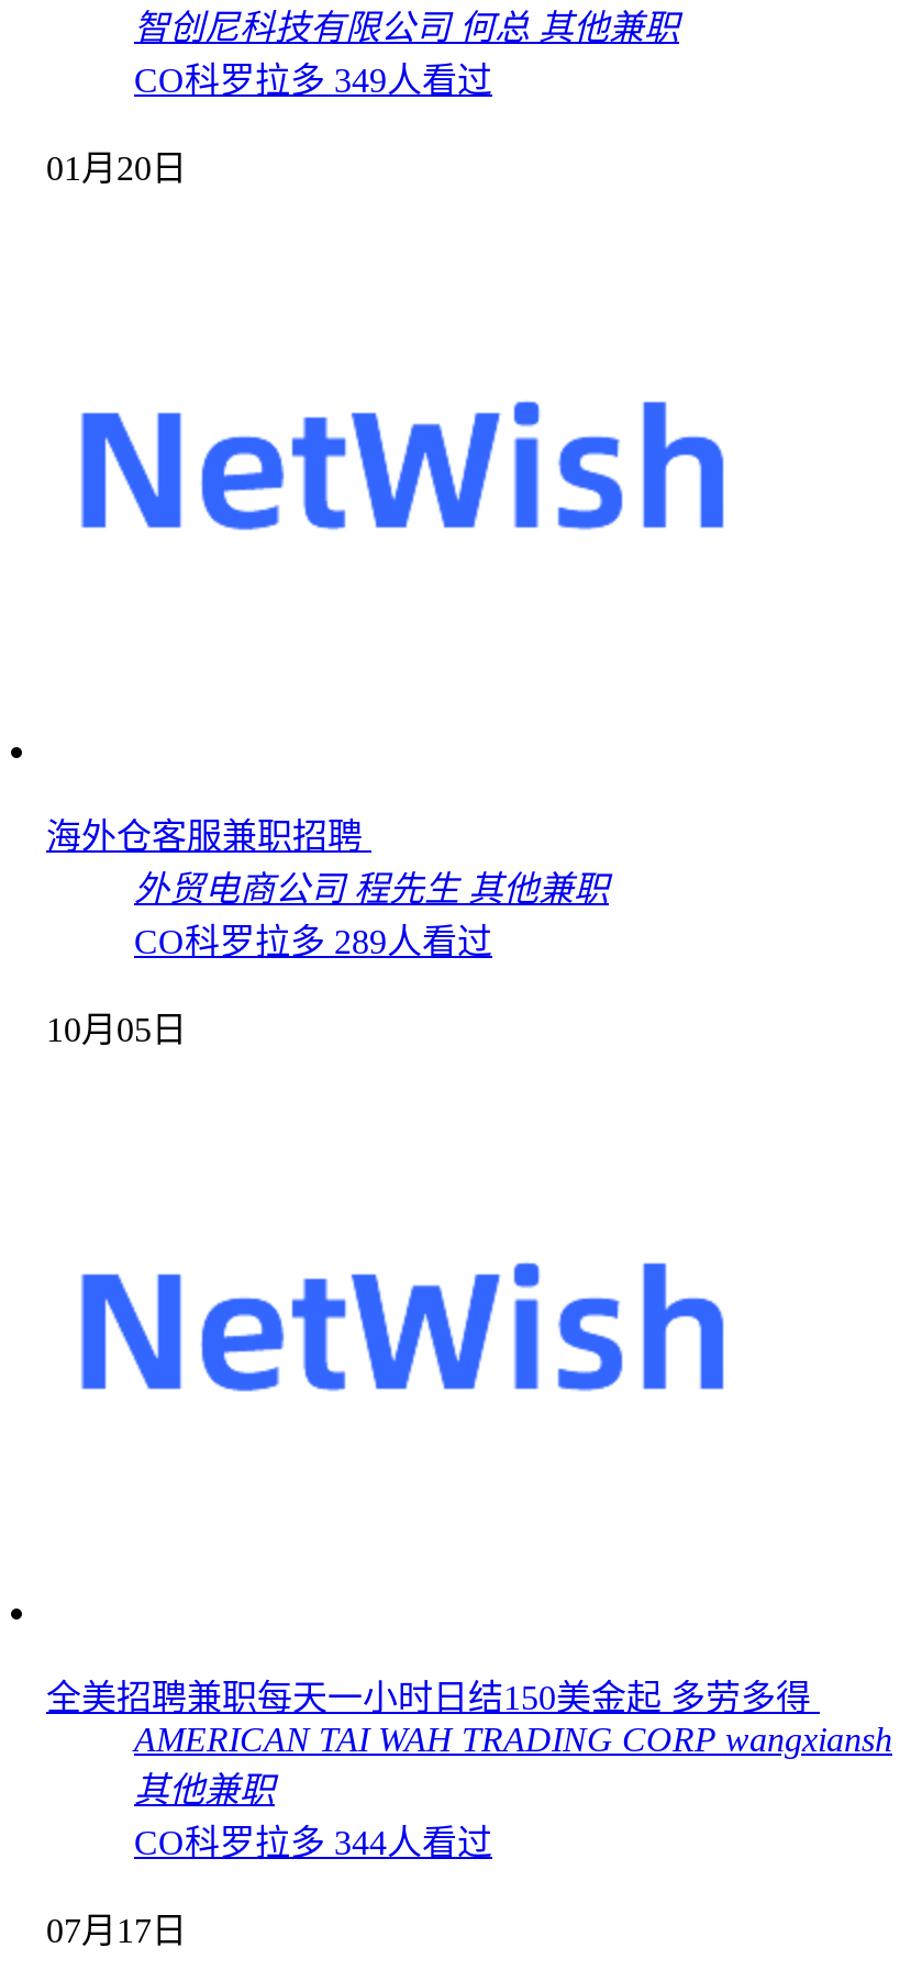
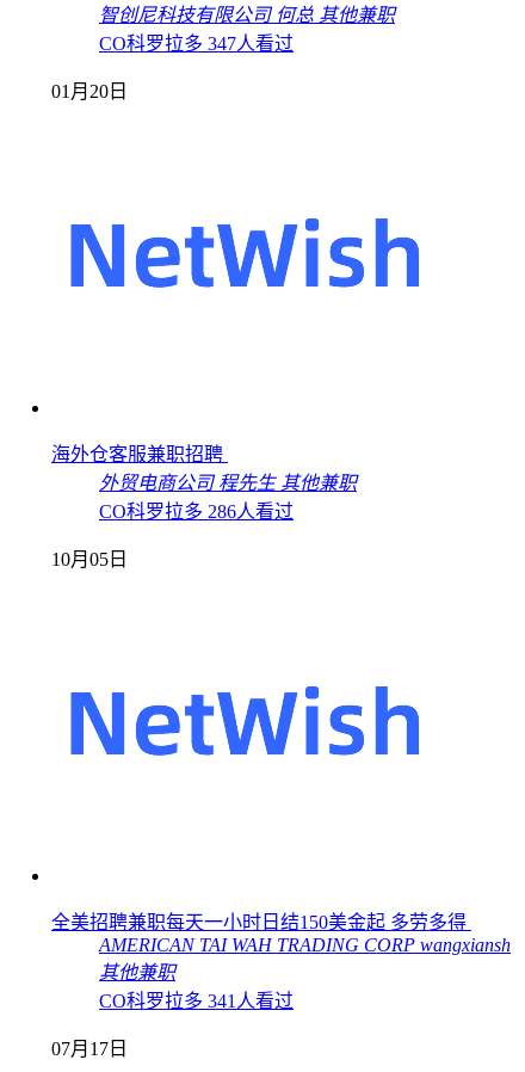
[134,62,492,99] CO科罗拉多 349人看过 -> [99,33,294,54] CO科罗拉多 347人看过
[134,923,492,960] CO科罗拉多 289人看过 -> [99,501,294,522] CO科罗拉多 286人看过
[134,1824,492,1861] CO科罗拉多 344人看过 -> [99,991,294,1011] CO科罗拉多 341人看过

